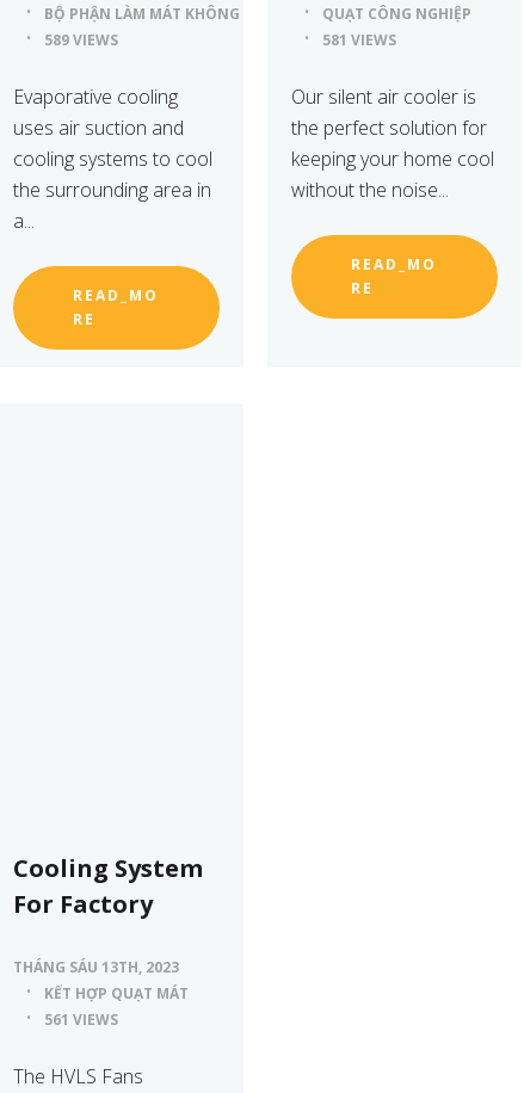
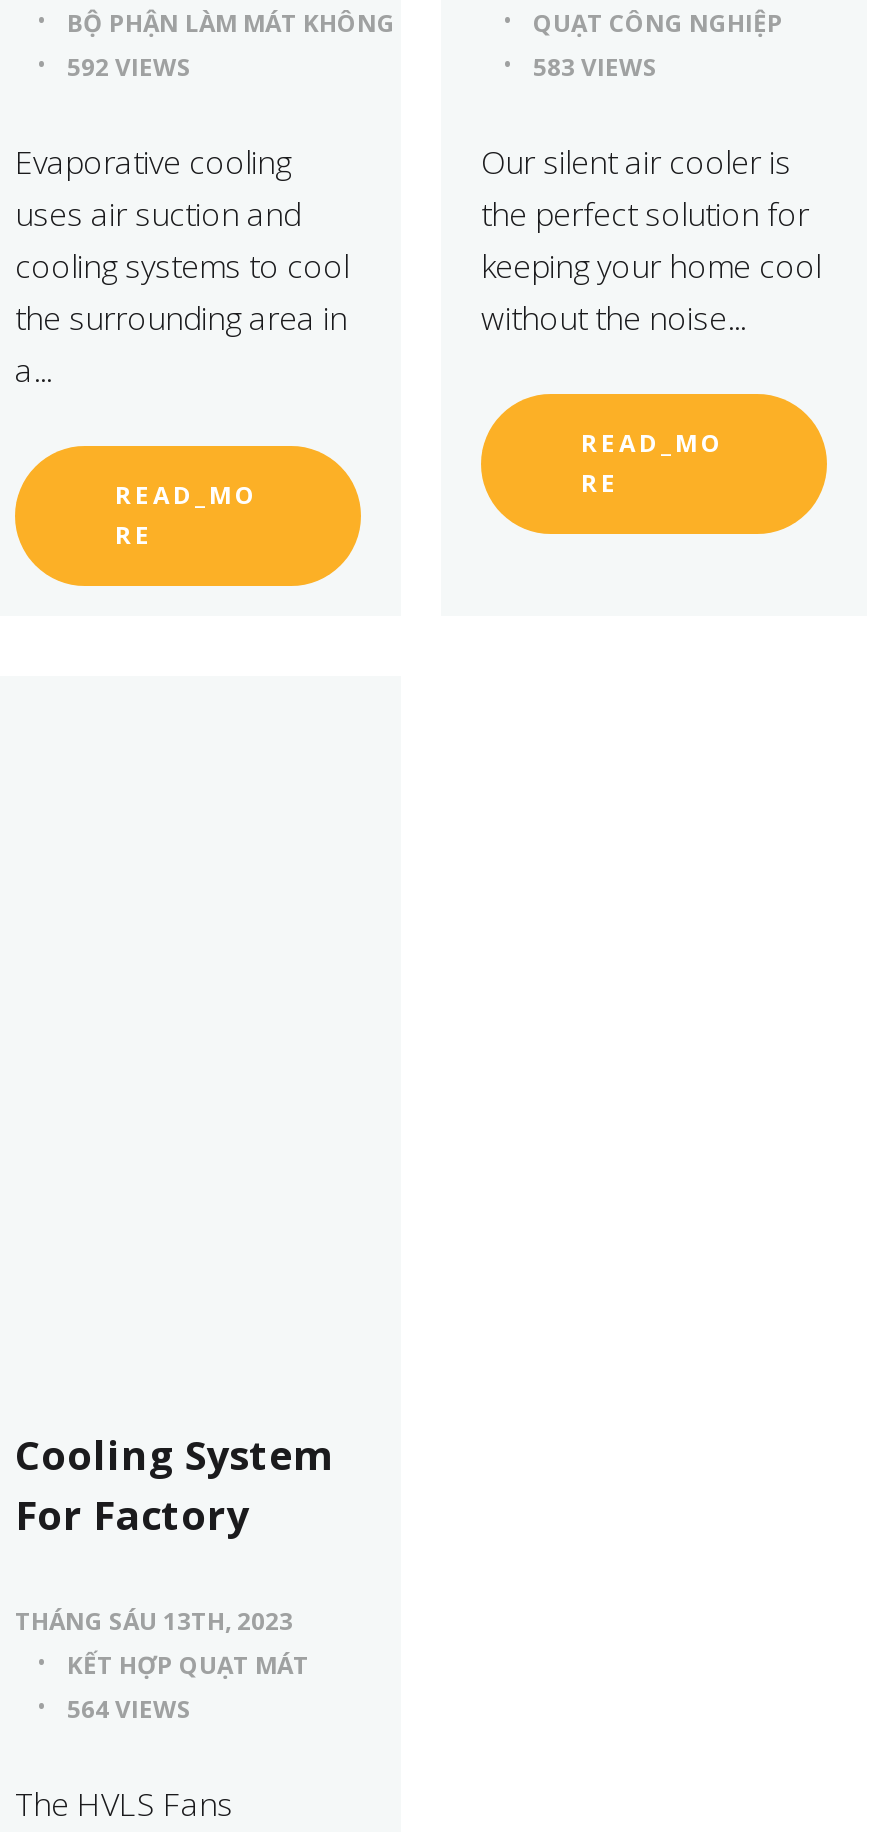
[44,30,118,50] 589 VIEWS -> [67,50,191,84] 592 VIEWS
[322,30,396,50] 581 VIEWS -> [533,50,657,84] 583 VIEWS
[44,1009,118,1030] 561 VIEWS -> [67,1692,191,1726] 564 VIEWS

